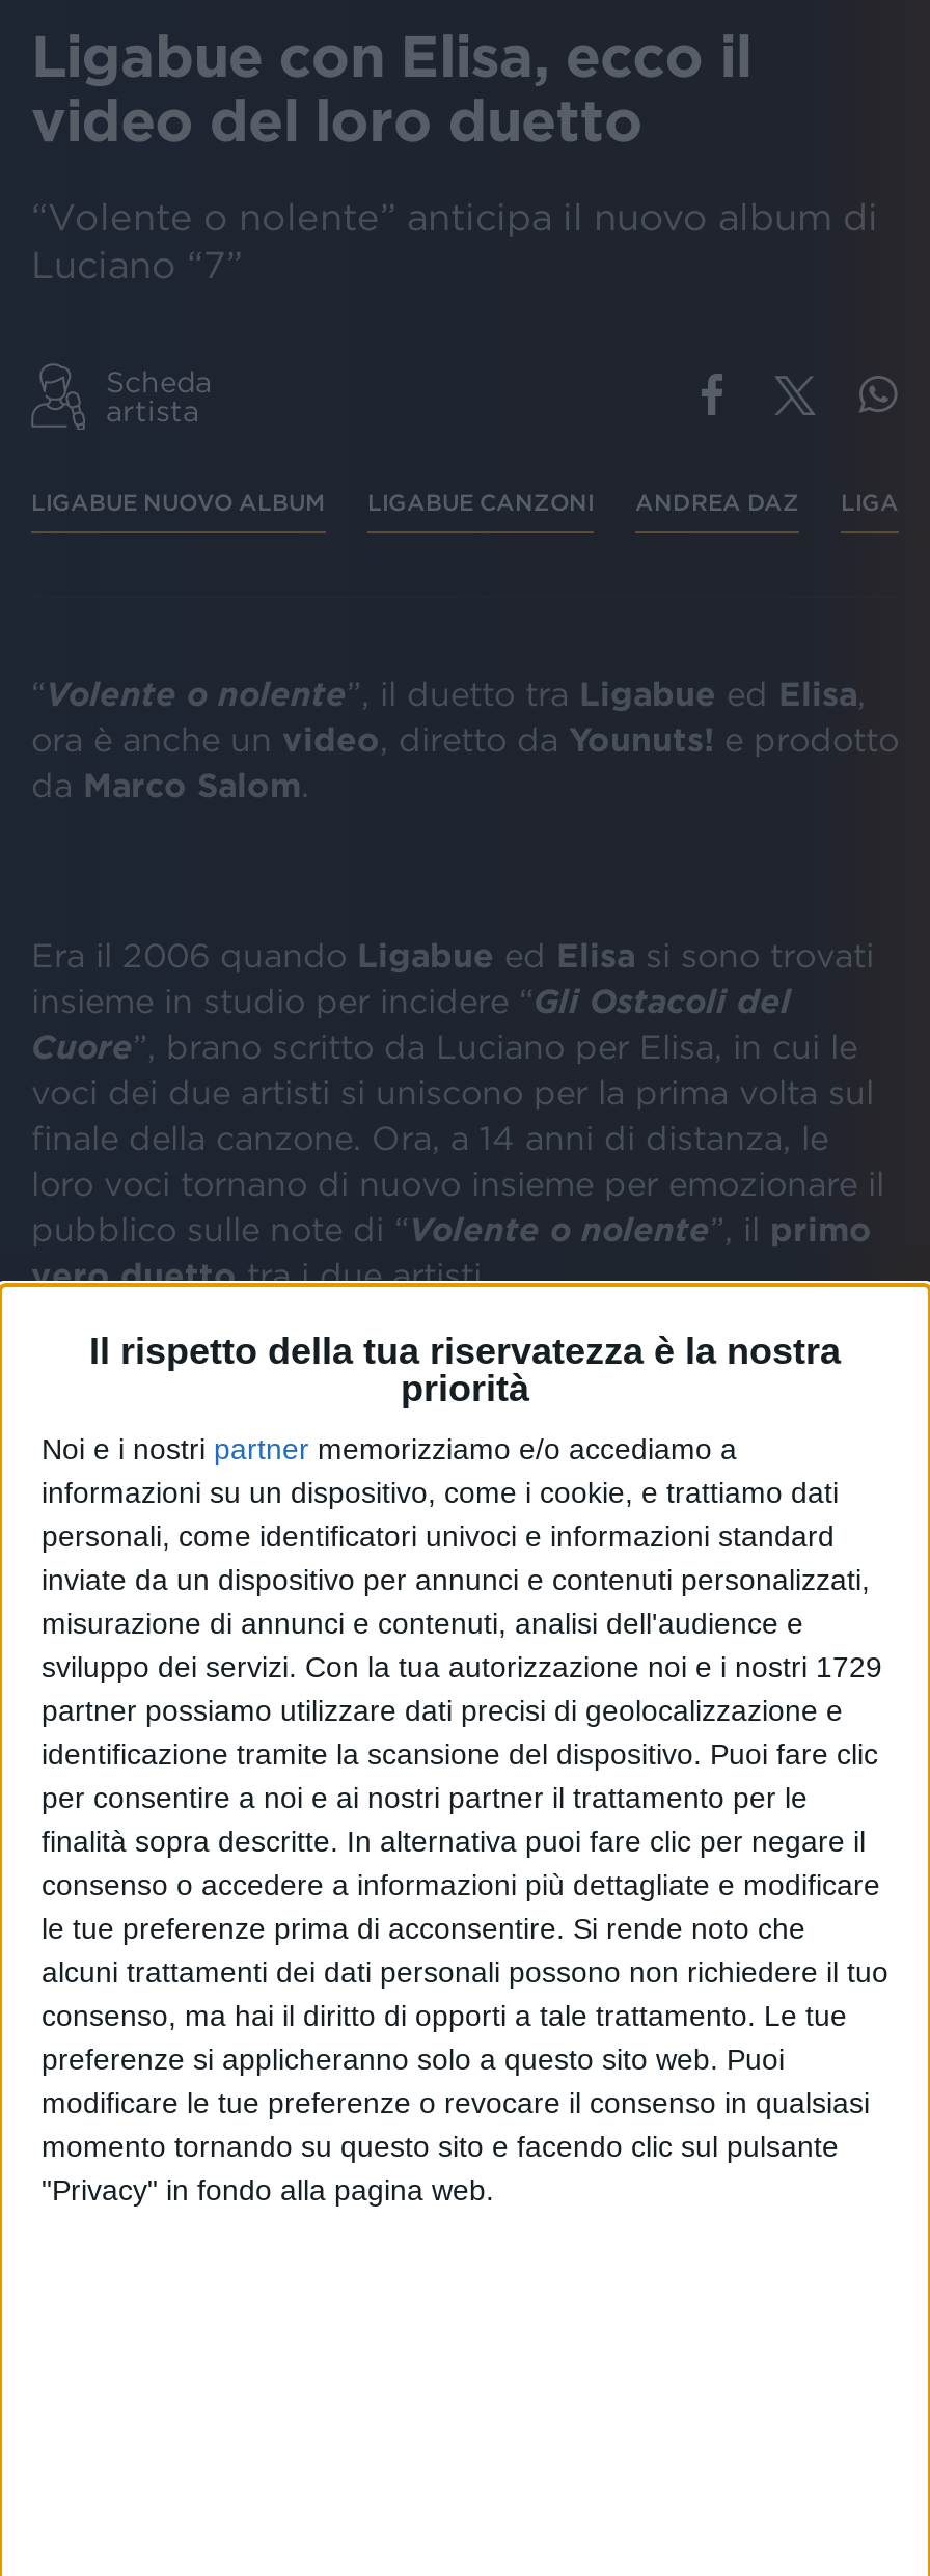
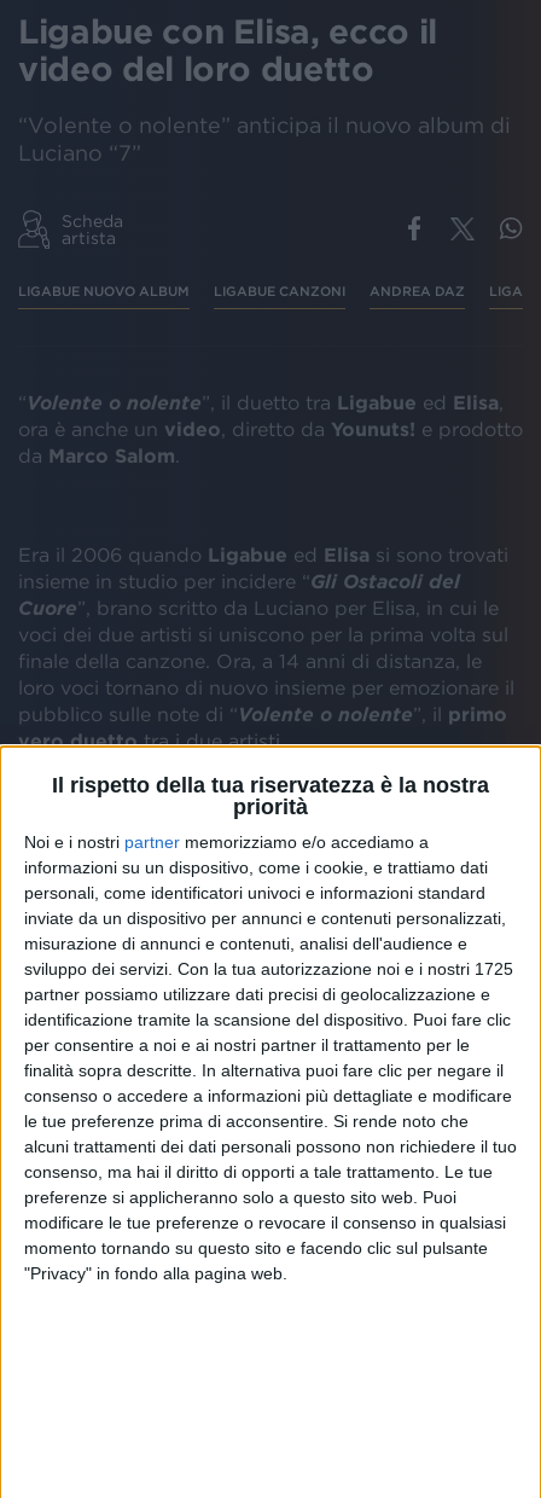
[42,1649,882,1682] sviluppo dei servizi. Con la tua autorizzazione noi e i nostri 1729 -> [24,959,513,978] sviluppo dei servizi. Con la tua autorizzazione noi e i nostri 1725

